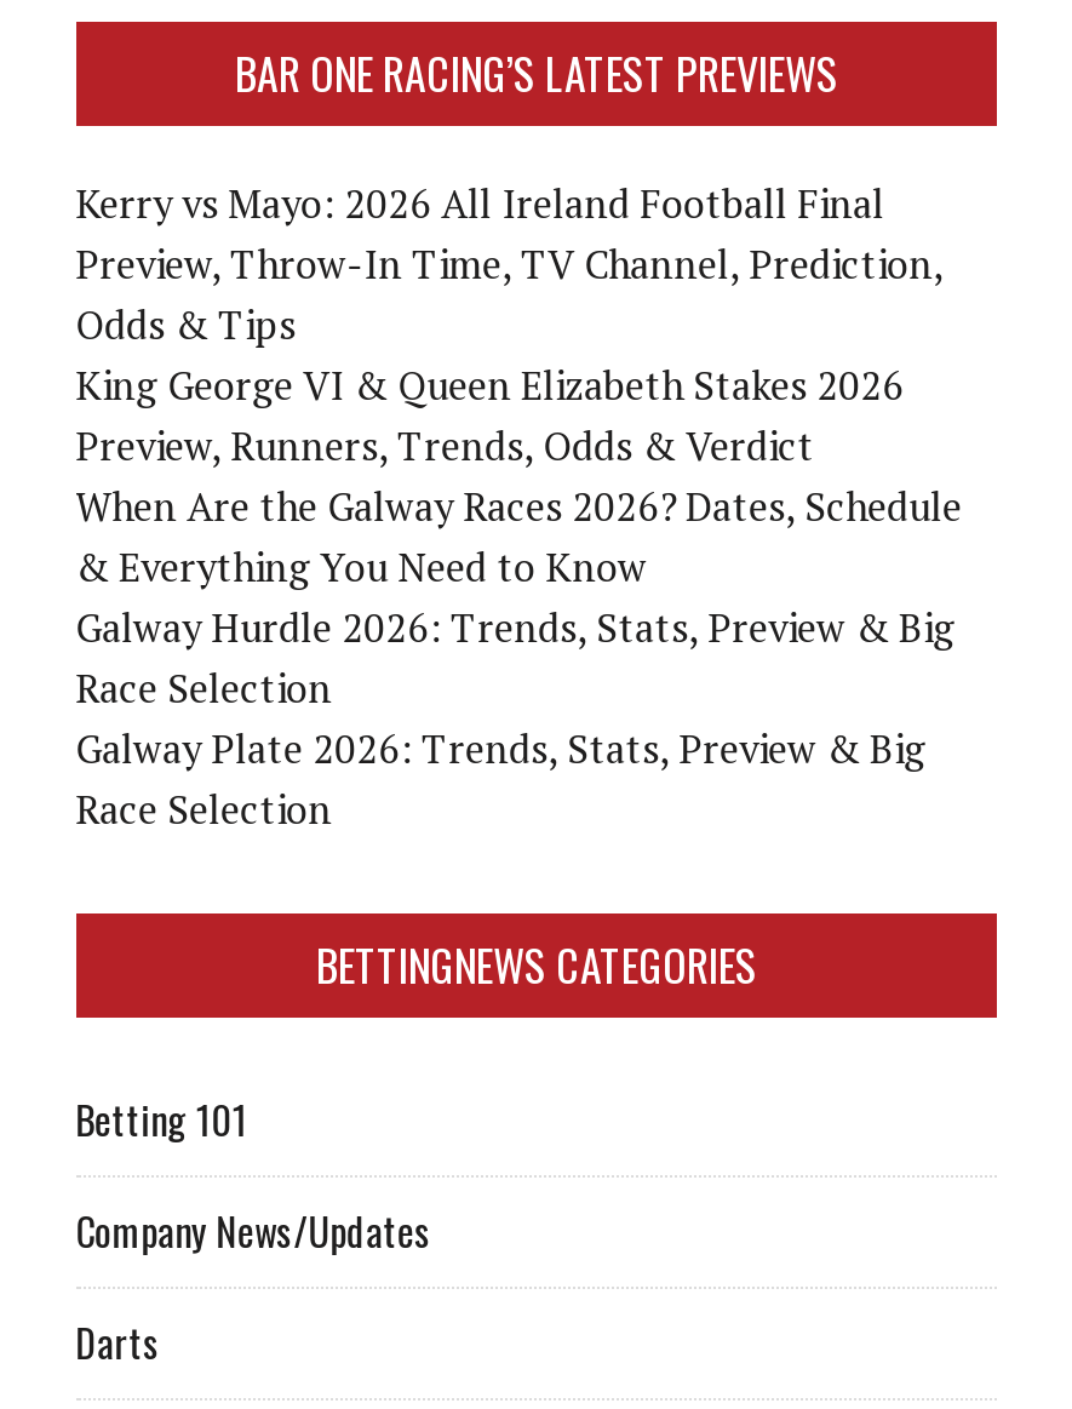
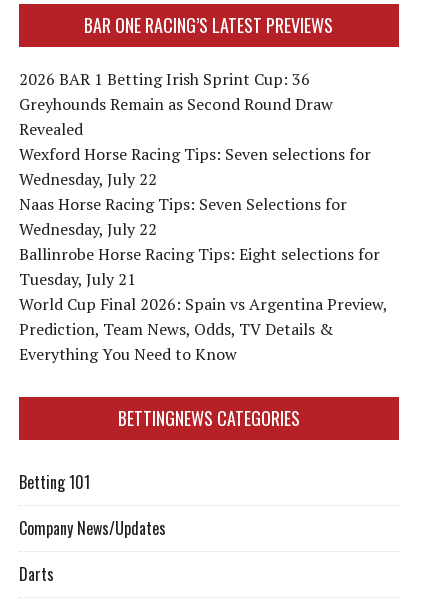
[75,177,962,836] Kerry vs Mayo: 2026 All Ireland Football Final | Preview, Throw-In Time, TV Channel, Prediction, | Odds & Tips | King George VI & Queen Elizabeth Stakes 2026 | Preview, Runners, Trends, Odds & Verdict | When Are the Galway Races 2026? Dates, Schedule | & Everything You Need to Know | Galway Hurdle 2026: Trends, Stats, Preview & Big | Race Selection | Galway Plate 2026: Trends, Stats, Preview & Big | Race Selection -> [19,68,387,365] 2026 BAR 1 Betting Irish Sprint Cup: 36 | Greyhounds Remain as Second Round Draw | Revealed | Wexford Horse Racing Tips: Seven selections for | Wednesday, July 22 | Naas Horse Racing Tips: Seven Selections for | Wednesday, July 22 | Ballinrobe Horse Racing Tips: Eight selections for | Tuesday, July 21 | World Cup Final 2026: Spain vs Argentina Preview, | Prediction, Team News, Odds, TV Details & | Everything You Need to Know

